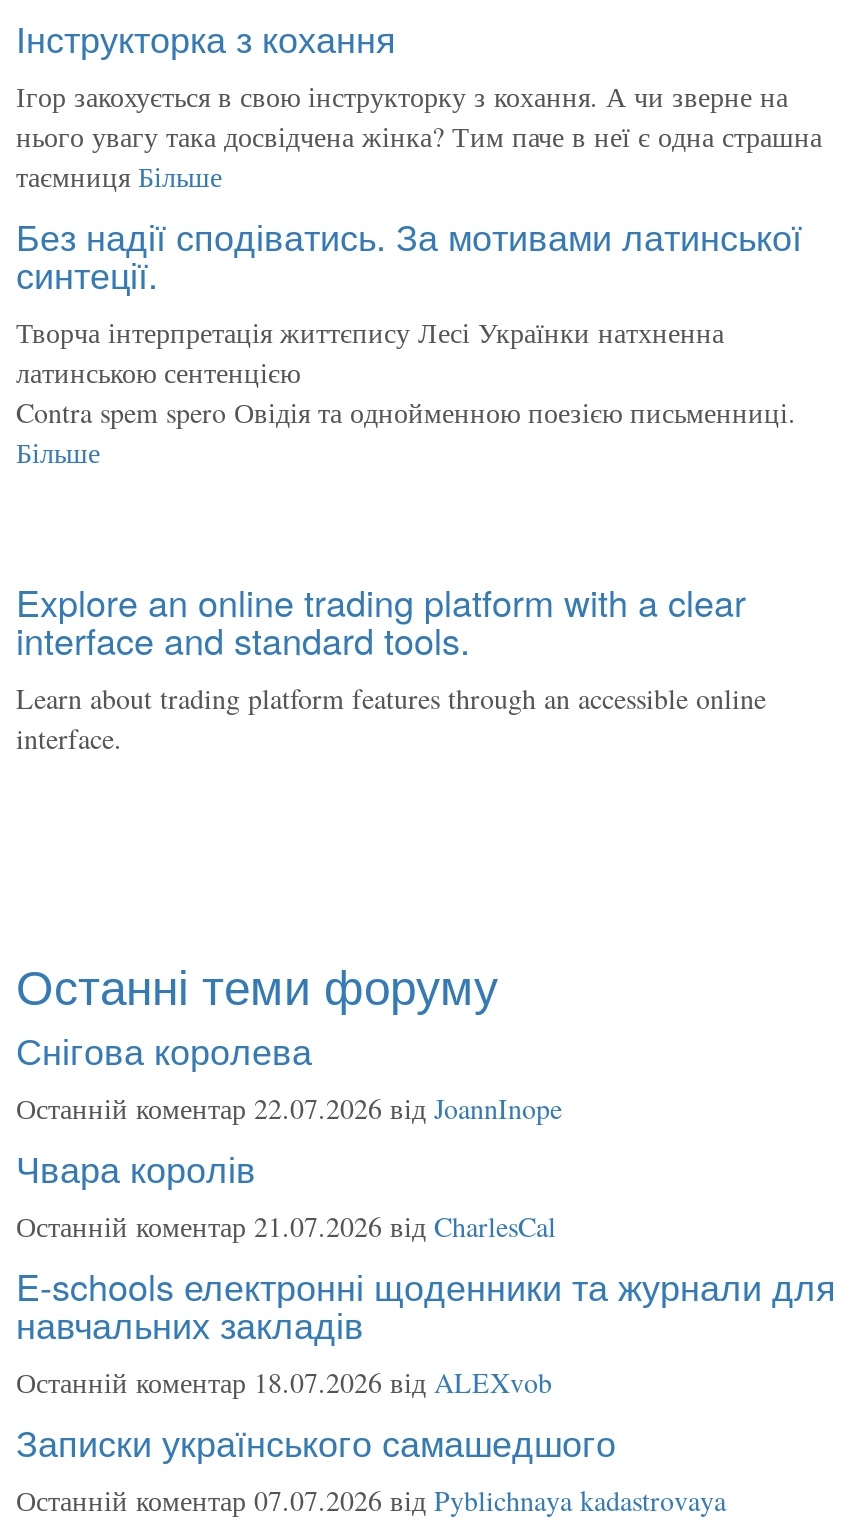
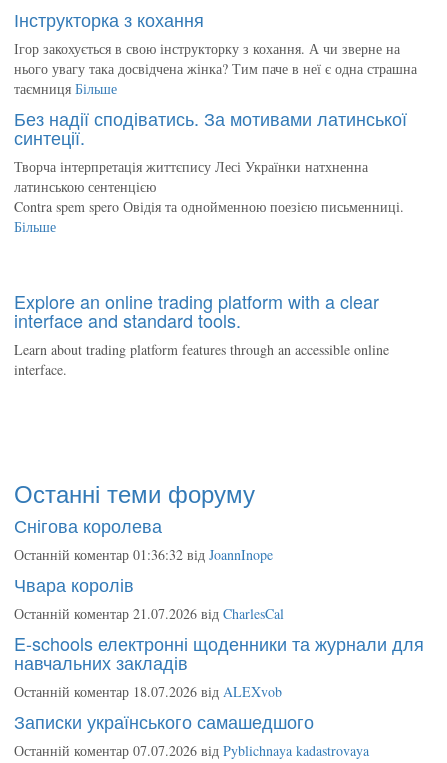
[16,1088,562,1126] Останній коментар 22.07.2026 від JoannInope -> [14,545,273,564] Останній коментар 01:36:32 від JoannInope

